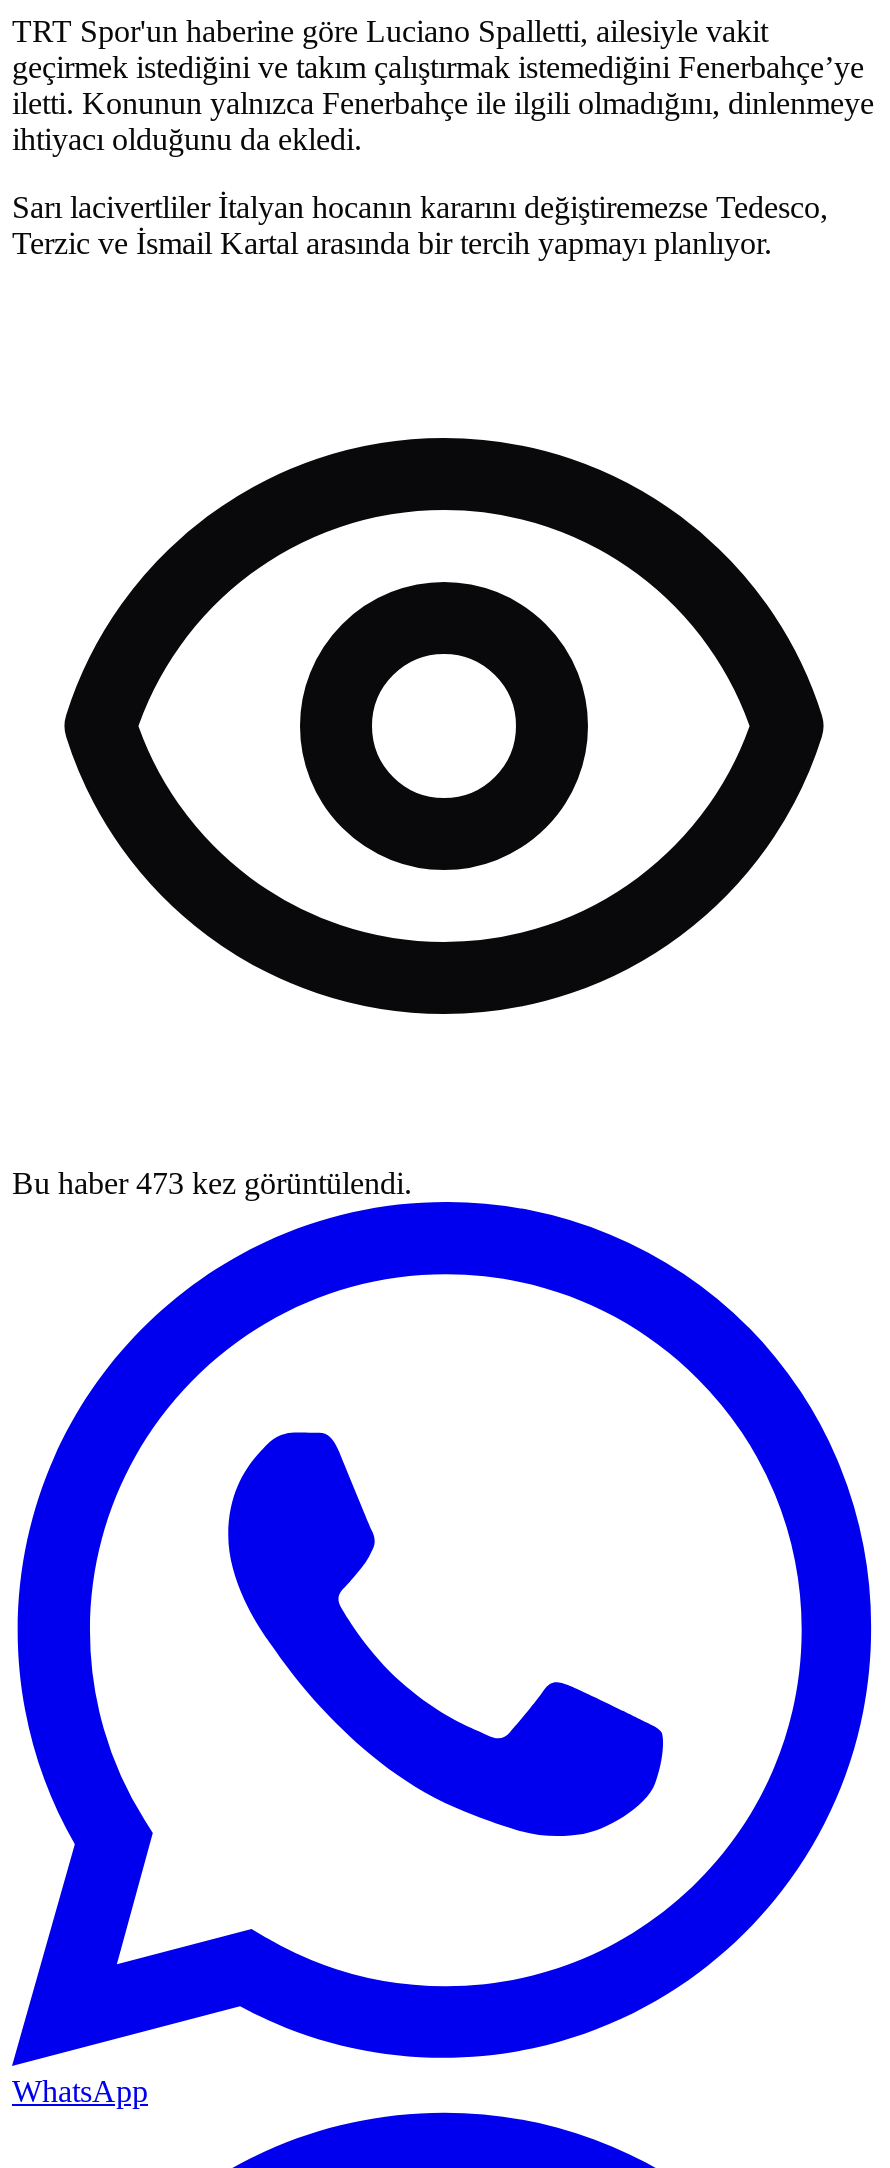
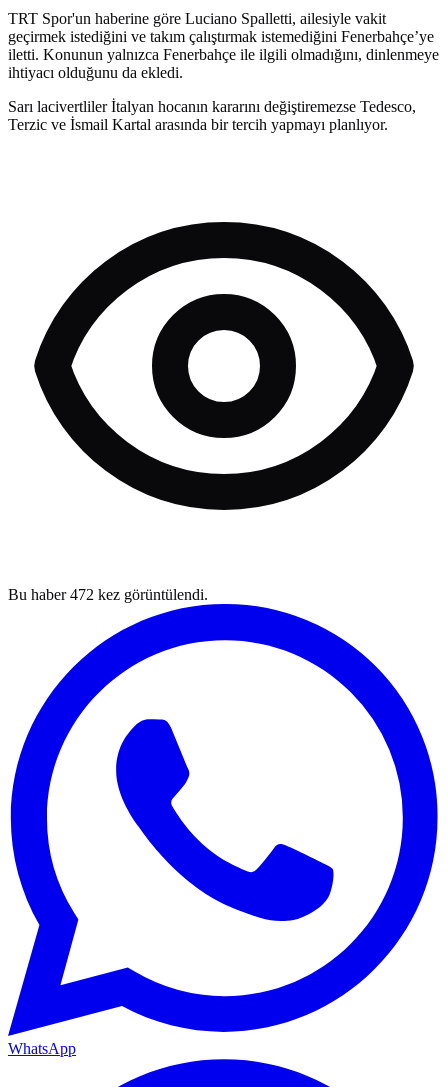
[12,1166,412,1200] Bu haber 473 kez görüntülendi. -> [8,586,208,603] Bu haber 472 kez görüntülendi.

